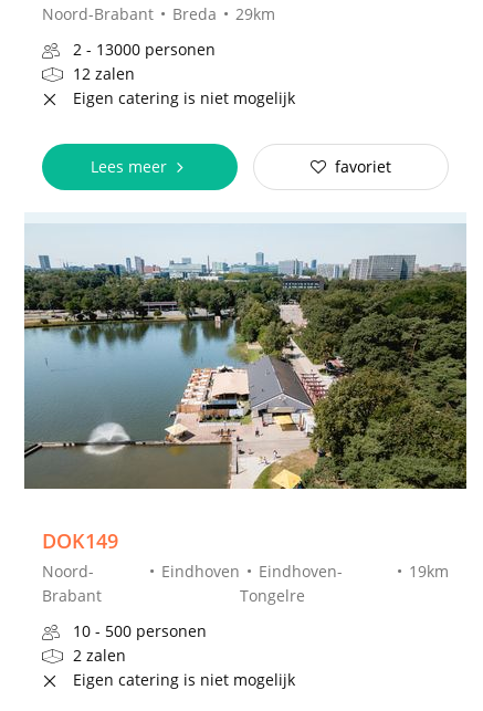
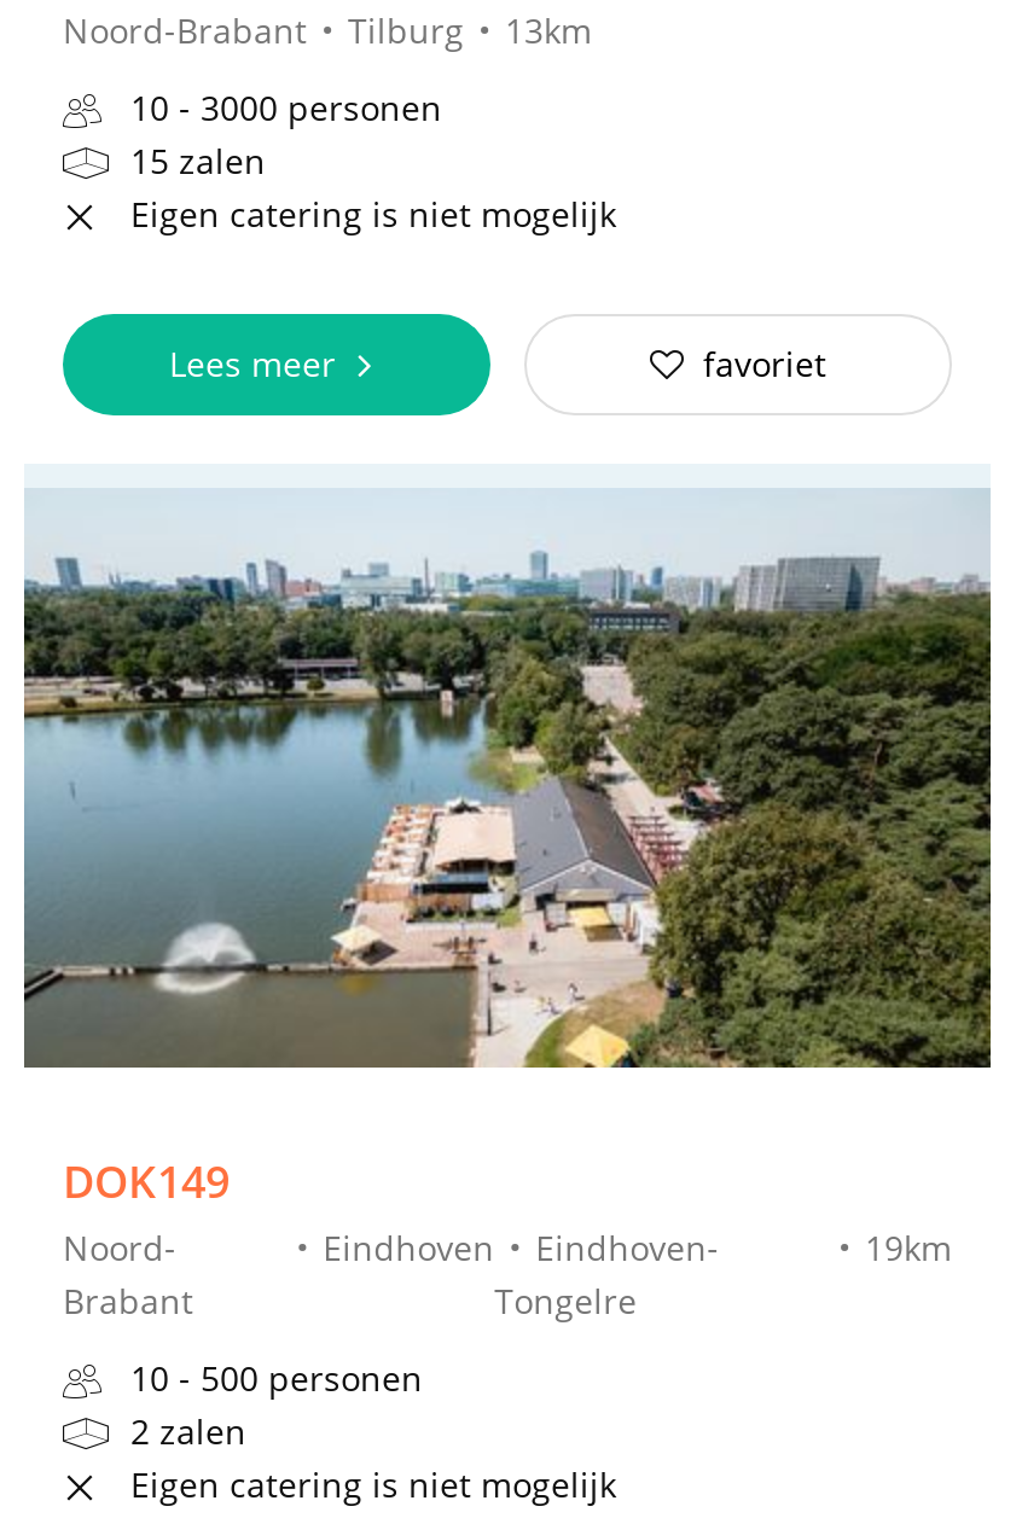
[172,3,275,24] Breda | 29km -> [348,7,592,53] Tilburg | 13km
[73,39,216,84] 2 - 13000 personen | 12 zalen -> [130,85,442,184] 10 - 3000 personen | 15 zalen

